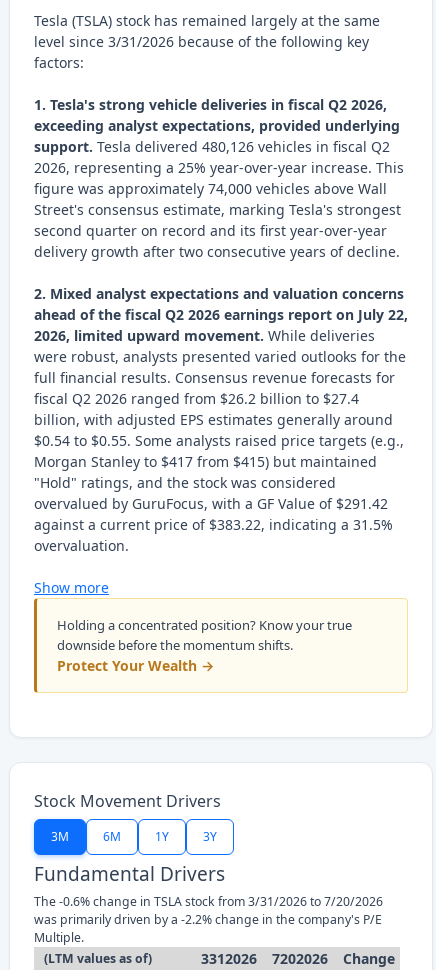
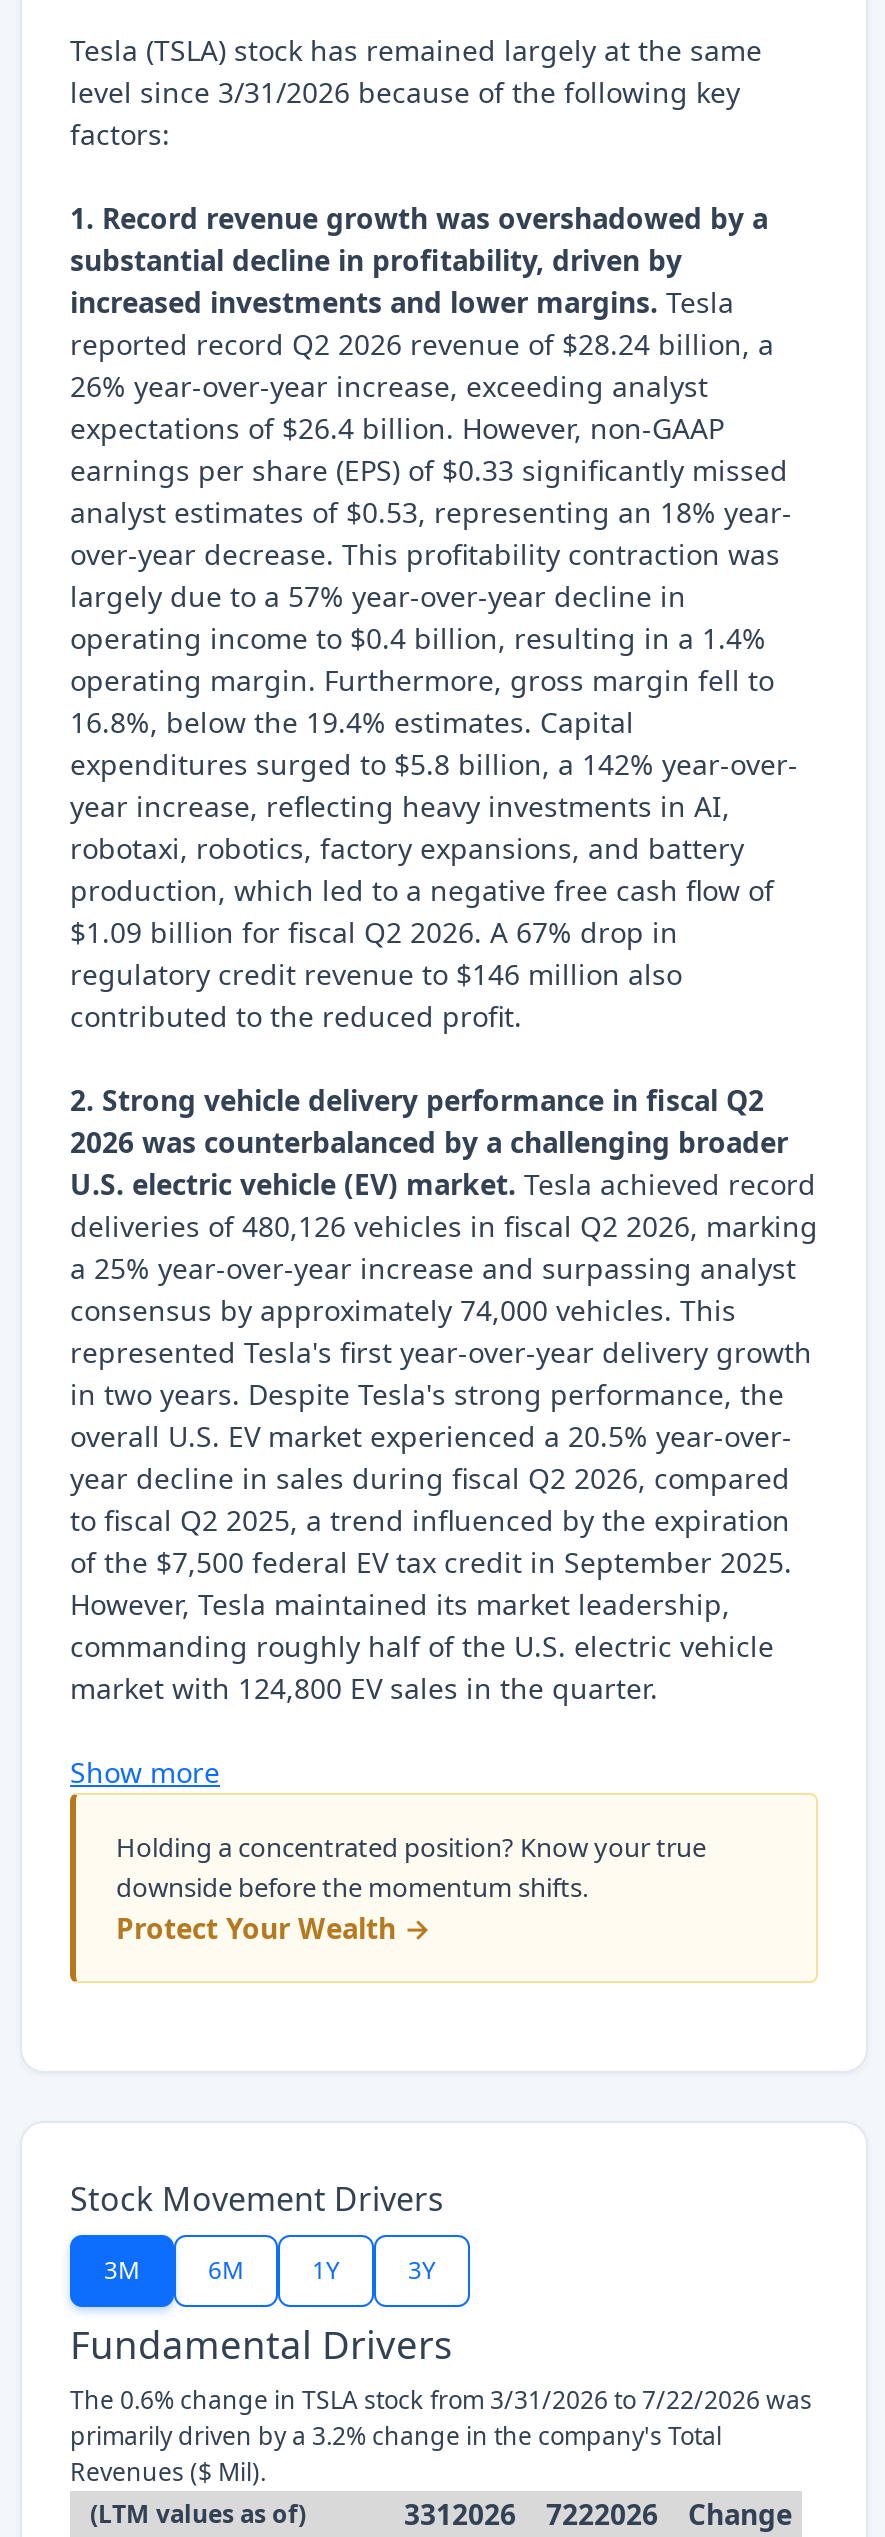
[34,95,404,261] 1. Tesla's strong vehicle deliveries in fiscal Q2 2026, | exceeding analyst expectations, provided underlying | support. Tesla delivered 480,126 vehicles in fiscal Q2 | 2026, representing a 25% year-over-year increase. This | figure was approximately 74,000 vehicles above Wall | Street's consensus estimate, marking Tesla's strongest | second quarter on record and its first year-over-year | delivery growth after two consecutive years of decline. -> [70,199,798,1035] 1. Record revenue growth was overshadowed by a | substantial decline in profitability, driven by | increased investments and lower margins. Tesla | reported record Q2 2026 revenue of $28.24 billion, a | 26% year-over-year increase, exceeding analyst | expectations of $26.4 billion. However, non-GAAP | earnings per share (EPS) of $0.33 significantly missed | analyst estimates of $0.53, representing an 18% year- | over-year decrease. This profitability contraction was | largely due to a 57% year-over-year decline in | operating income to $0.4 billion, resulting in a 1.4% | operating margin. Furthermore, gross margin fell to | 16.8%, below the 19.4% estimates. Capital | expenditures surged to $5.8 billion, a 142% year-over- | year increase, reflecting heavy investments in AI, | robotaxi, robotics, factory expansions, and battery | production, which led to a negative free cash flow of | $1.09 billion for fiscal Q2 2026. A 67% drop in | regulatory credit revenue to $146 million also | contributed to the reduced profit.
[34,284,408,555] 2. Mixed analyst expectations and valuation concerns | ahead of the fiscal Q2 2026 earnings report on July 22, | 2026, limited upward movement. While deliveries | were robust, analysts presented varied outlooks for the | full financial results. Consensus revenue forecasts for | fiscal Q2 2026 ranged from $26.2 billion to $27.4 | billion, with adjusted EPS estimates generally around | $0.54 to $0.55. Some analysts raised price targets (e.g., | Morgan Stanley to $417 from $415) but maintained | "Hold" ratings, and the stock was considered | overvalued by GuruFocus, with a GF Value of $291.42 | against a current price of $383.22, indicating a 31.5% | overvaluation. -> [70,1081,818,1707] 2. Strong vehicle delivery performance in fiscal Q2 | 2026 was counterbalanced by a challenging broader | U.S. electric vehicle (EV) market. Tesla achieved record | deliveries of 480,126 vehicles in fiscal Q2 2026, marking | a 25% year-over-year increase and surpassing analyst | consensus by approximately 74,000 vehicles. This | represented Tesla's first year-over-year delivery growth | in two years. Despite Tesla's strong performance, the | overall U.S. EV market experienced a 20.5% year-over- | year decline in sales during fiscal Q2 2026, compared | to fiscal Q2 2025, a trend influenced by the expiration | of the $7,500 federal EV tax credit in September 2025. | However, Tesla maintained its market leadership, | commanding roughly half of the U.S. electric vehicle | market with 124,800 EV sales in the quarter.
[34,893,383,946] The -0.6% change in TSLA stock from 3/31/2026 to 7/20/2026 | was primarily driven by a -2.2% change in the company's P/E | Multiple. -> [70,2383,812,2489] The 0.6% change in TSLA stock from 3/31/2026 to 7/22/2026 was | primarily driven by a 3.2% change in the company's Total | Revenues ($ Mil).
[201,949,395,968] 3312026 7202026 Change -> [404,2495,792,2533] 3312026 7222026 Change

